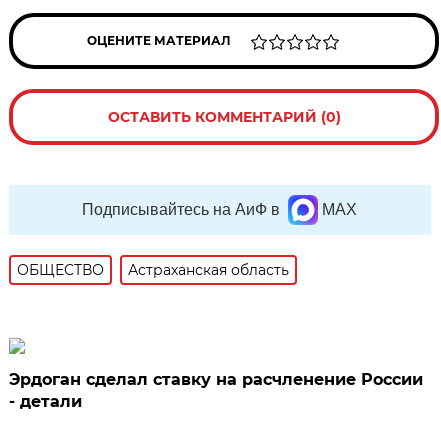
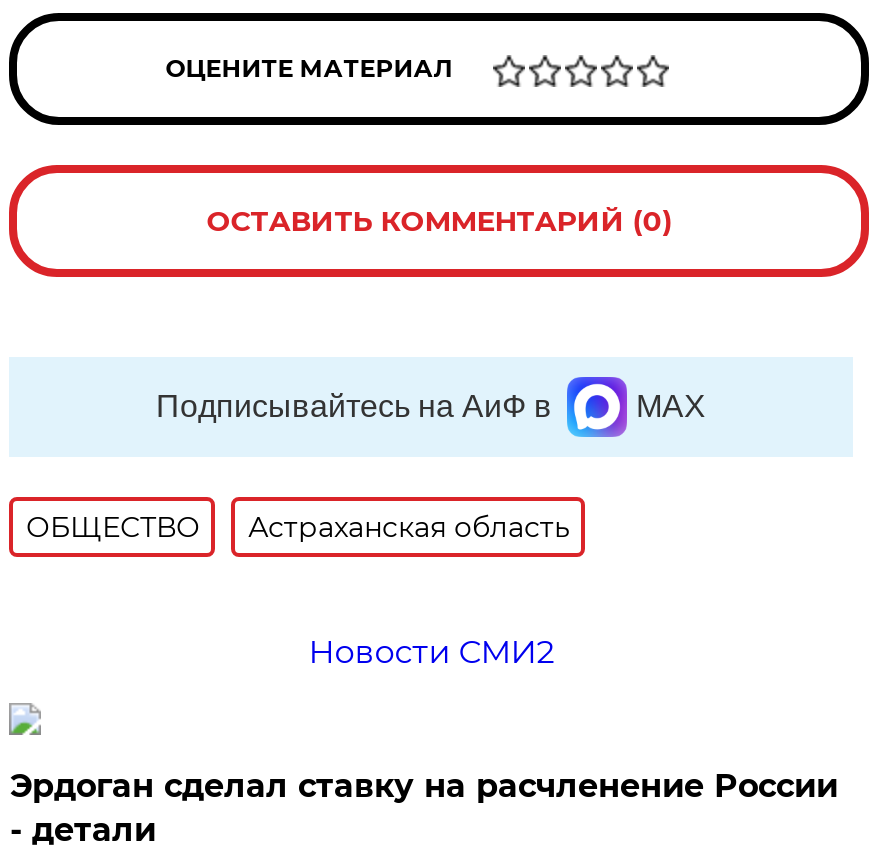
none -> [308,633,554,671] Новости СМИ2

